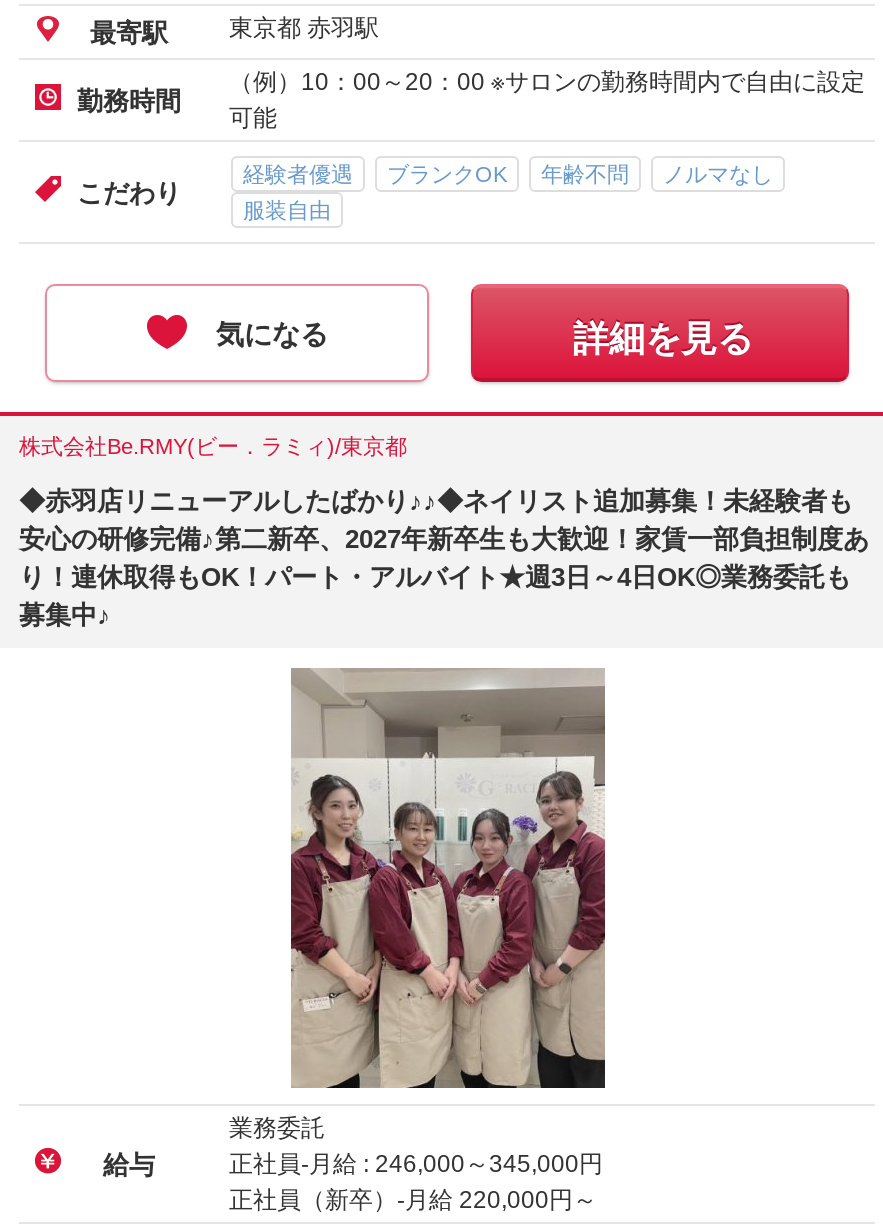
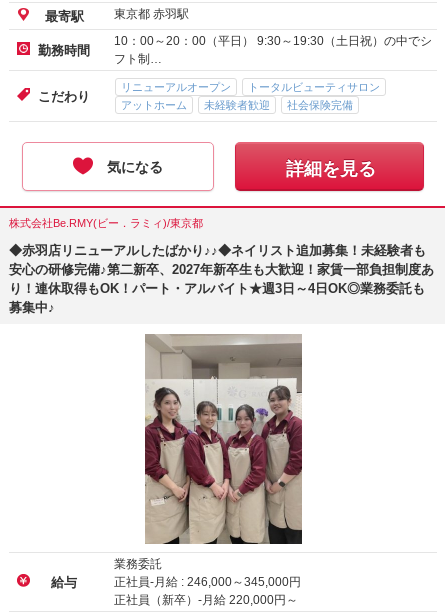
[229,68,865,132] （例）10：00～20：00 ※サロンの勤務時間内で自由に設定 | 可能 -> [114,34,432,66] 10：00～20：00（平日） 9:30～19:30（土日祝）の中でシ | フト制…
[243,162,773,186] 経験者優遇 | ブランクOK | 年齢不問 | ノルマなし -> [121,81,380,93] リニューアルオープン | トータルビューティサロン
[243,198,331,222] 服装自由 -> [121,99,353,111] アットホーム | 未経験者歓迎 | 社会保険完備

